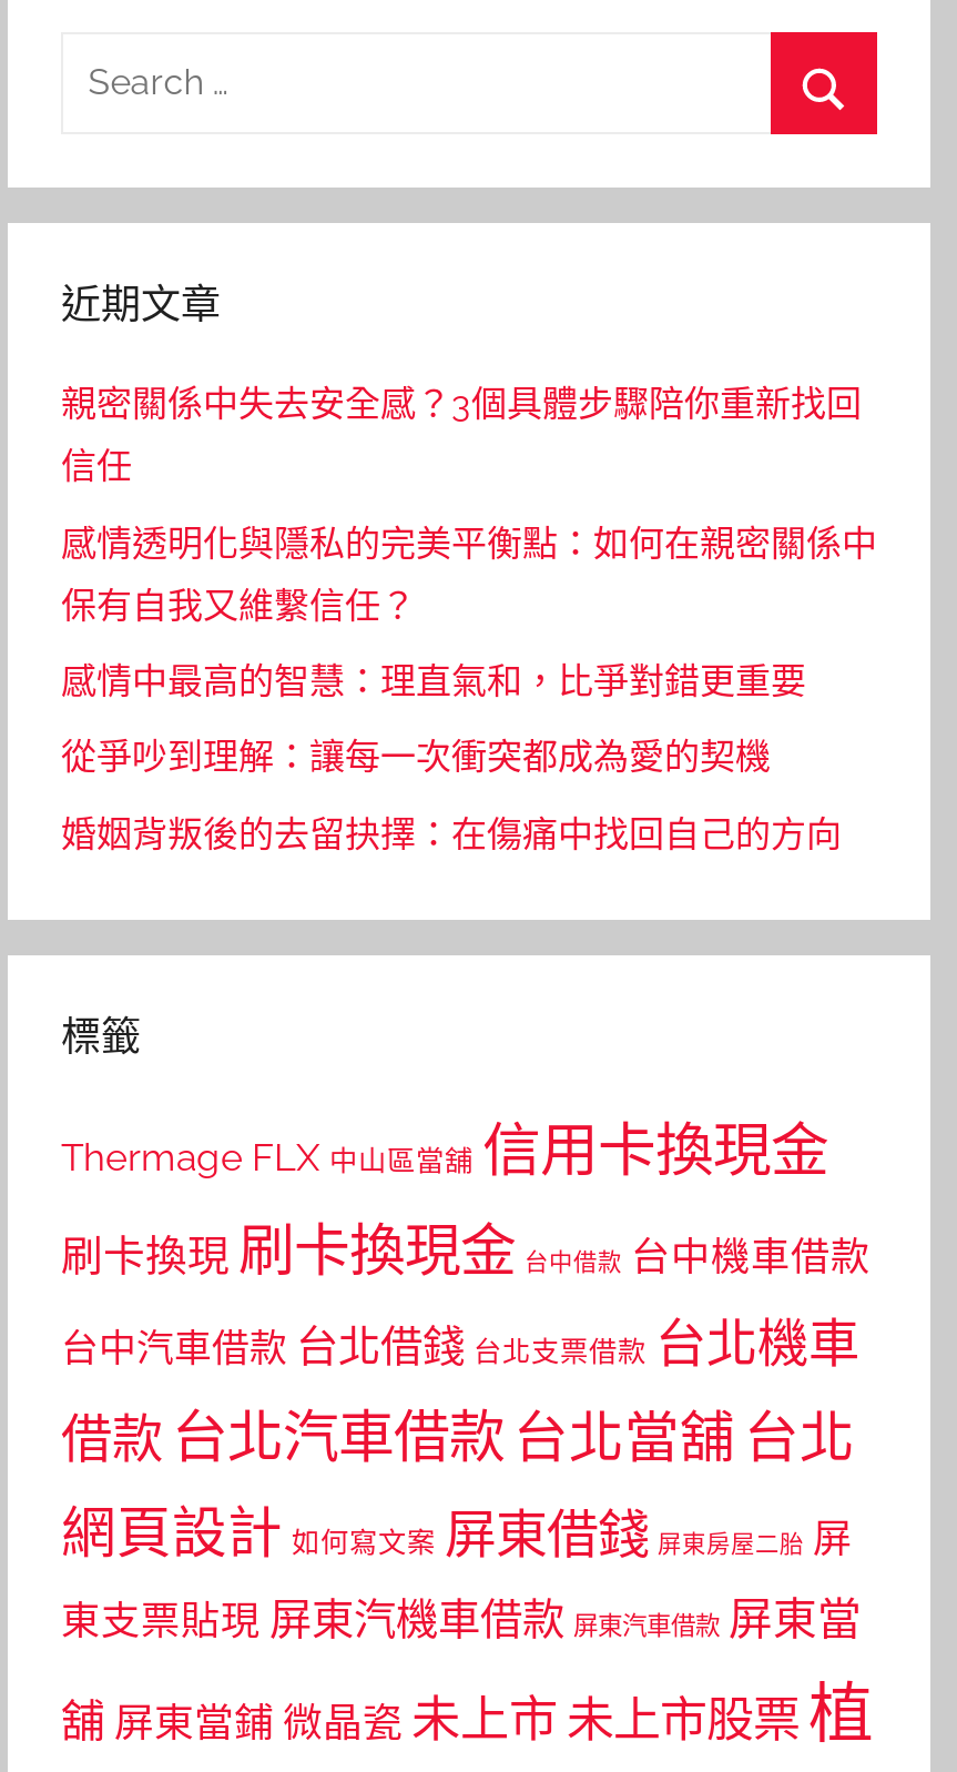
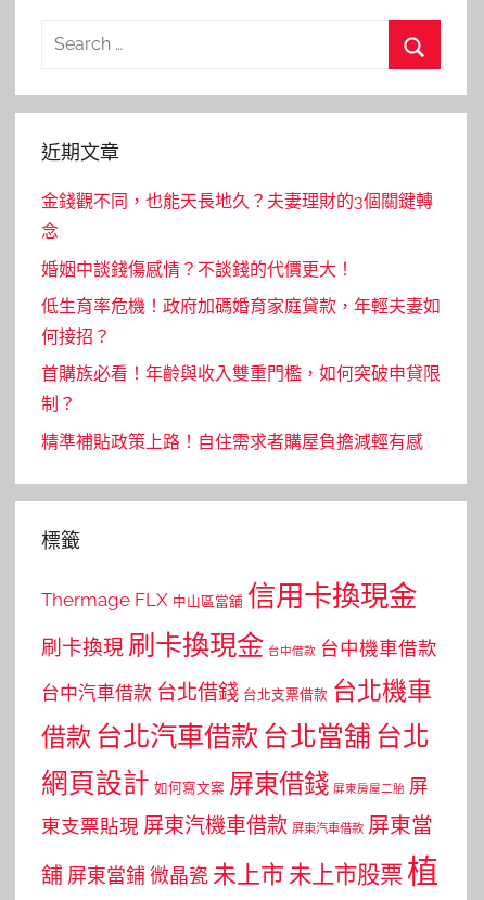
[61,384,877,855] 親密關係中失去安全感？3個具體步驟陪你重新找回 | 信任 | 感情透明化與隱私的完美平衡點：如何在親密關係中 | 保有自我又維繫信任？ | 感情中最高的智慧：理直氣和，比爭對錯更重要 | 從爭吵到理解：讓每一次衝突都成為愛的契機 | 婚姻背叛後的去留抉擇：在傷痛中找回自己的方向 -> [41,191,441,452] 金錢觀不同，也能天長地久？夫妻理財的3個關鍵轉 | 念 | 婚姻中談錢傷感情？不談錢的代價更大！ | 低生育率危機！政府加碼婚育家庭貸款，年輕夫妻如 | 何接招？ | 首購族必看！年齡與收入雙重門檻，如何突破申貸限 | 制？ | 精準補貼政策上路！自住需求者購屋負擔減輕有感

